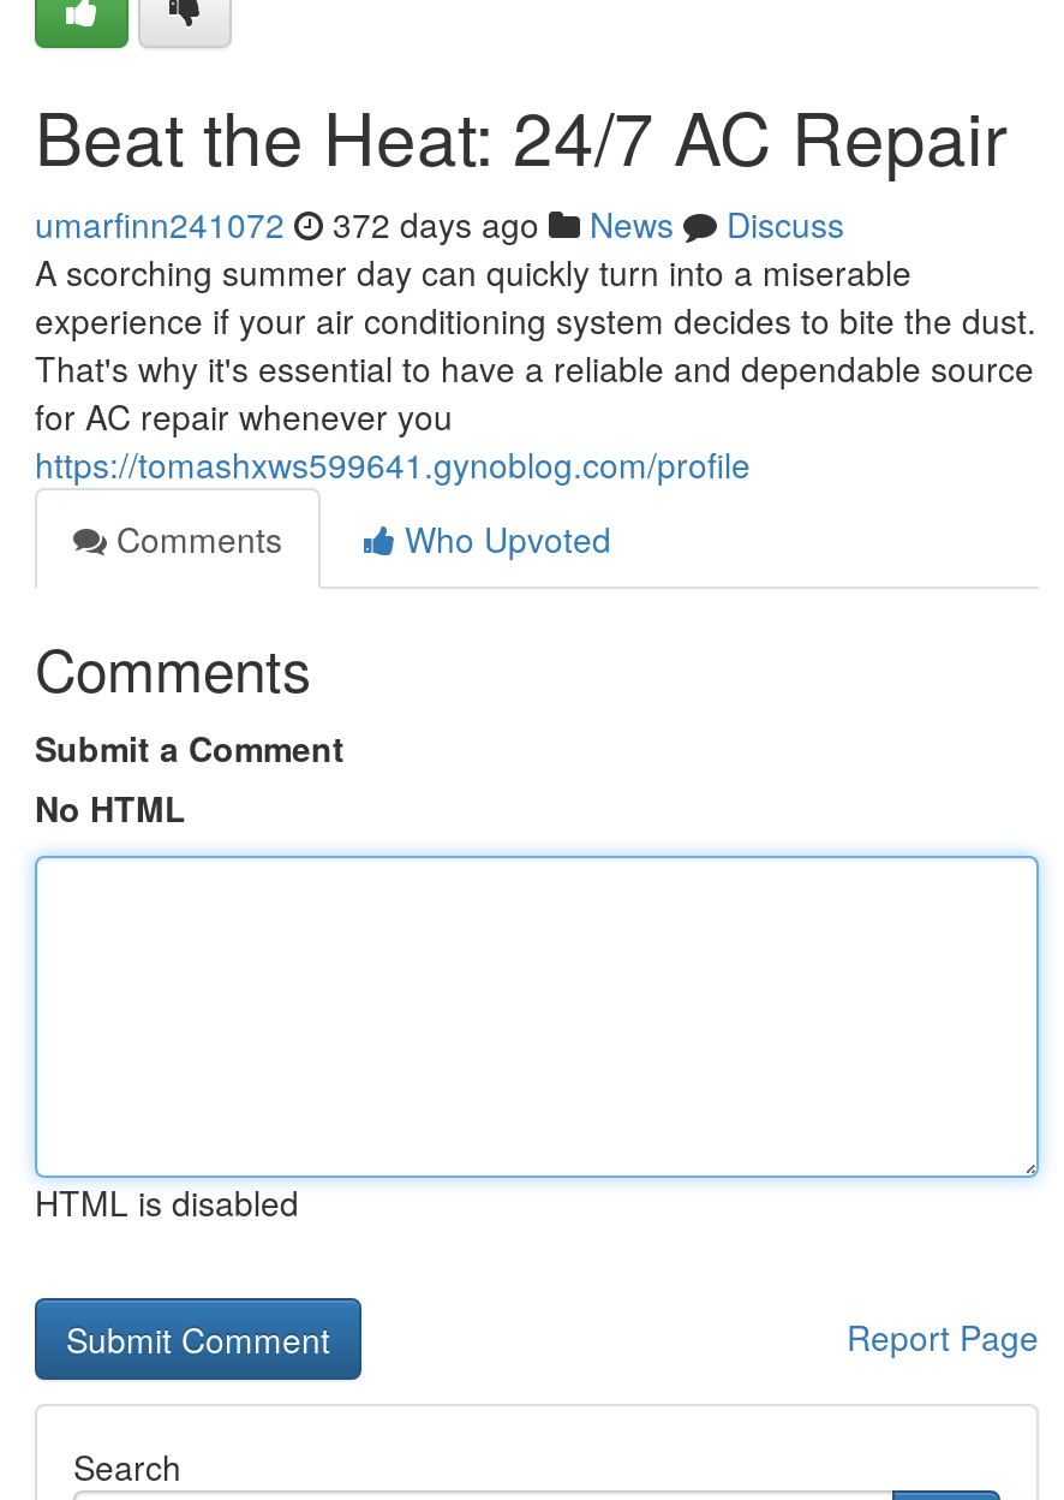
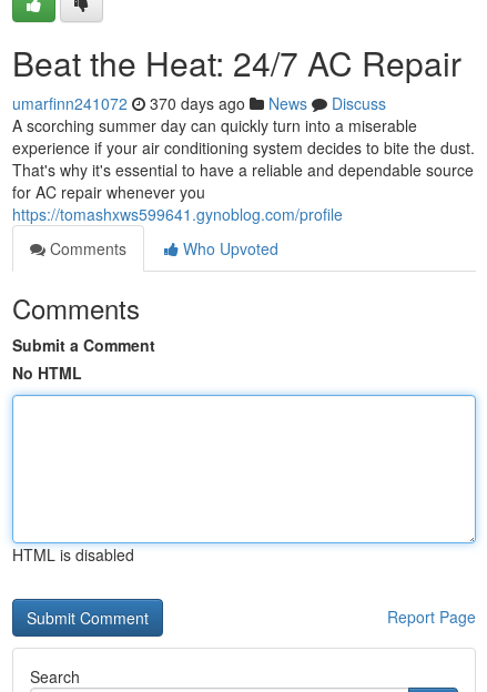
[35,200,844,248] umarfinn241072 372 days ago News Discuss -> [12,92,386,114] umarfinn241072 370 days ago News Discuss

